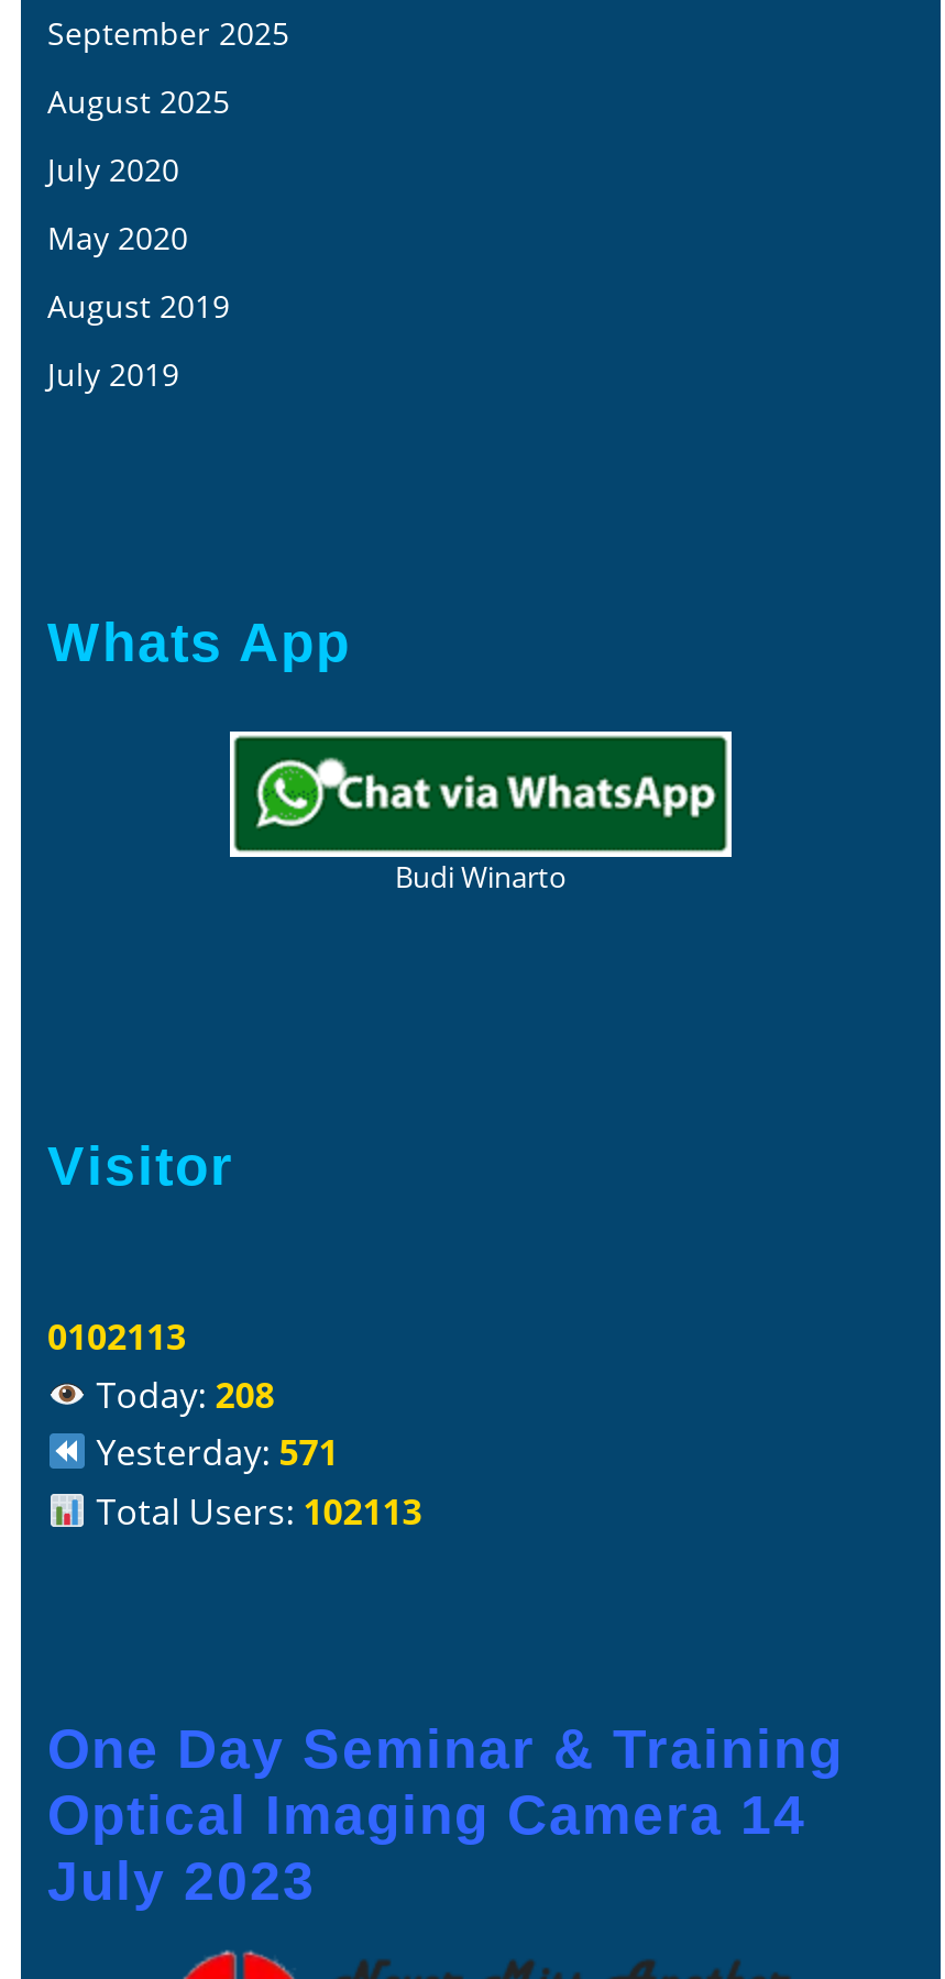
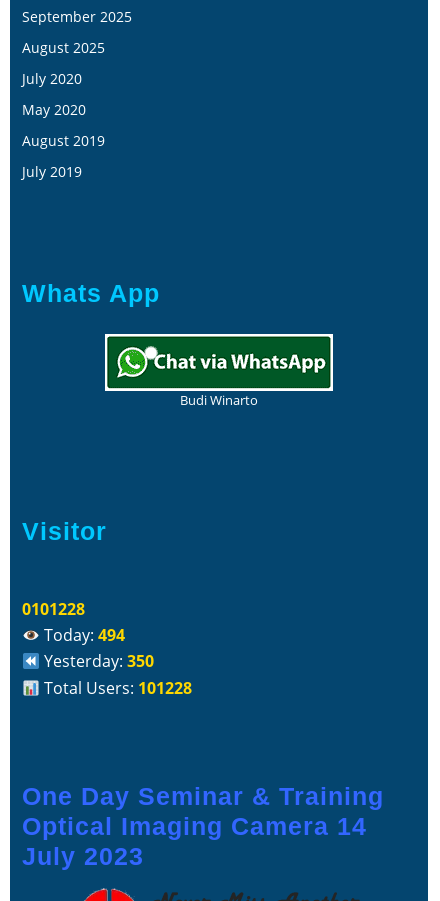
[47,1312,186,1361] 0102113 -> [22,598,85,620] 0101228
[87,1370,274,1419] Today: 208 -> [40,624,125,646] Today: 494
[87,1429,338,1477] Yesterday: 571 -> [40,651,154,673] Yesterday: 350
[87,1487,422,1535] Total Users: 102113 -> [40,677,192,699] Total Users: 101228

